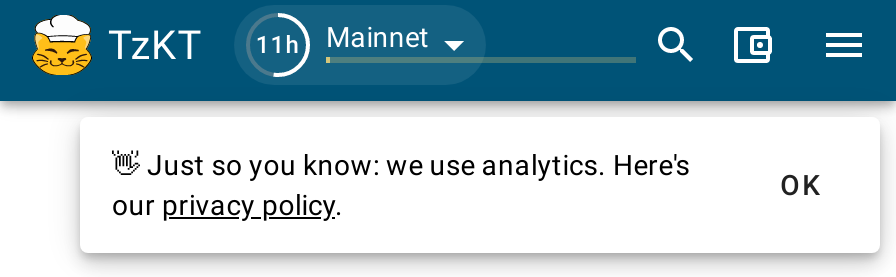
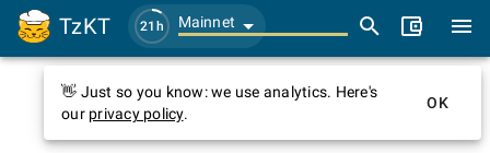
[108,21,429,69] TzKT 11h Mainnet -> [59,13,235,39] TzKT 21h Mainnet

